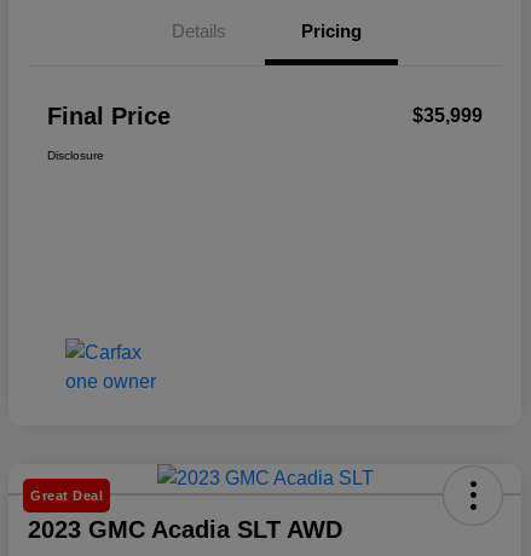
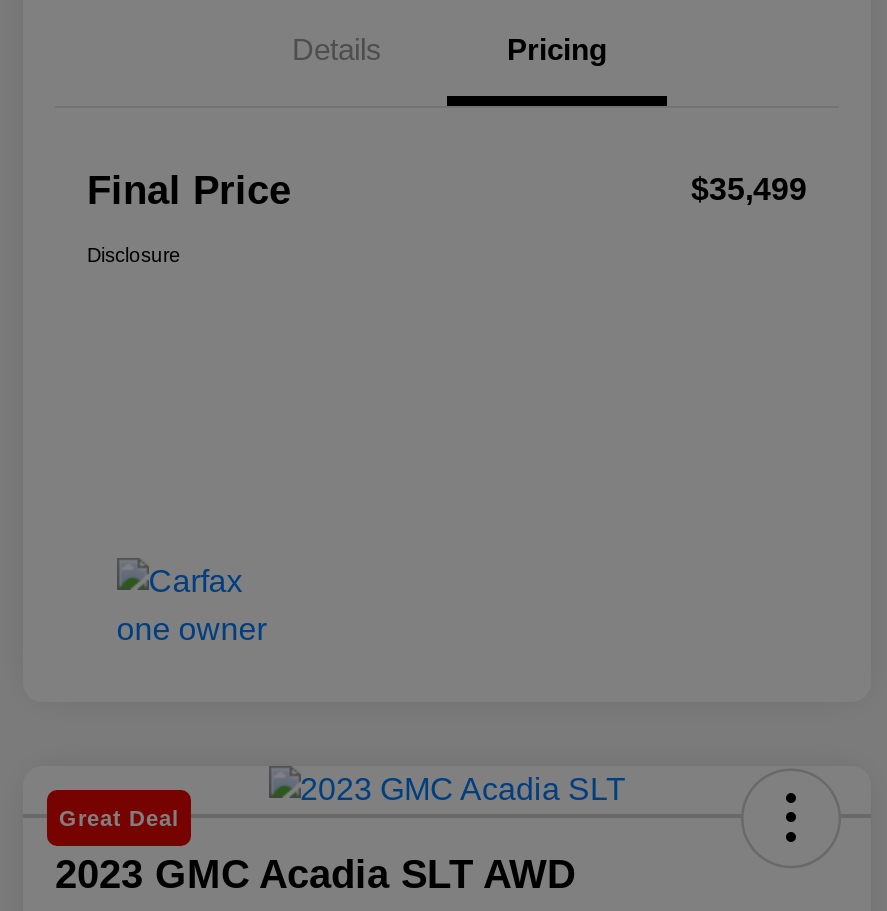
[412,105,483,126] $35,999 -> [691,172,807,206] $35,499

